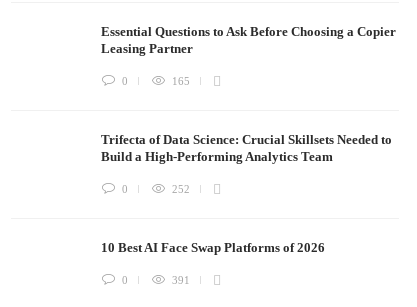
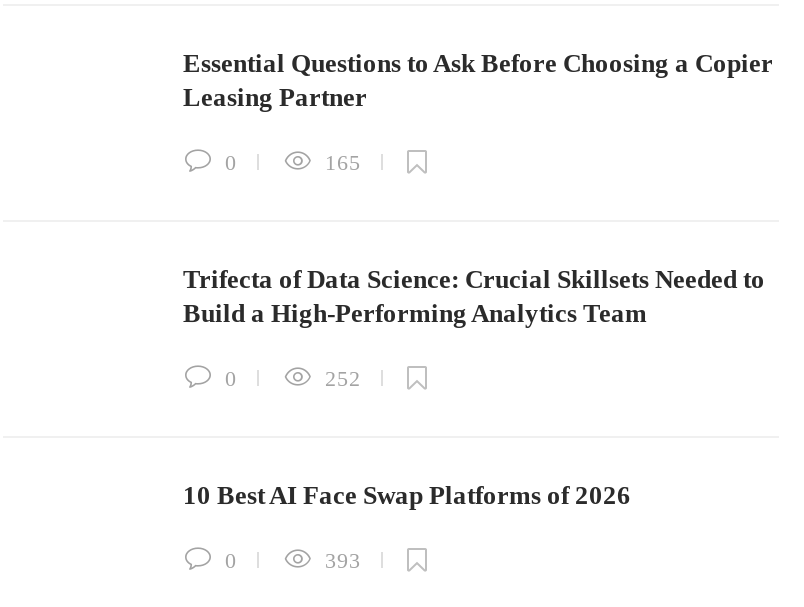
[169,274,190,286] 391 -> [319,549,361,573] 393

